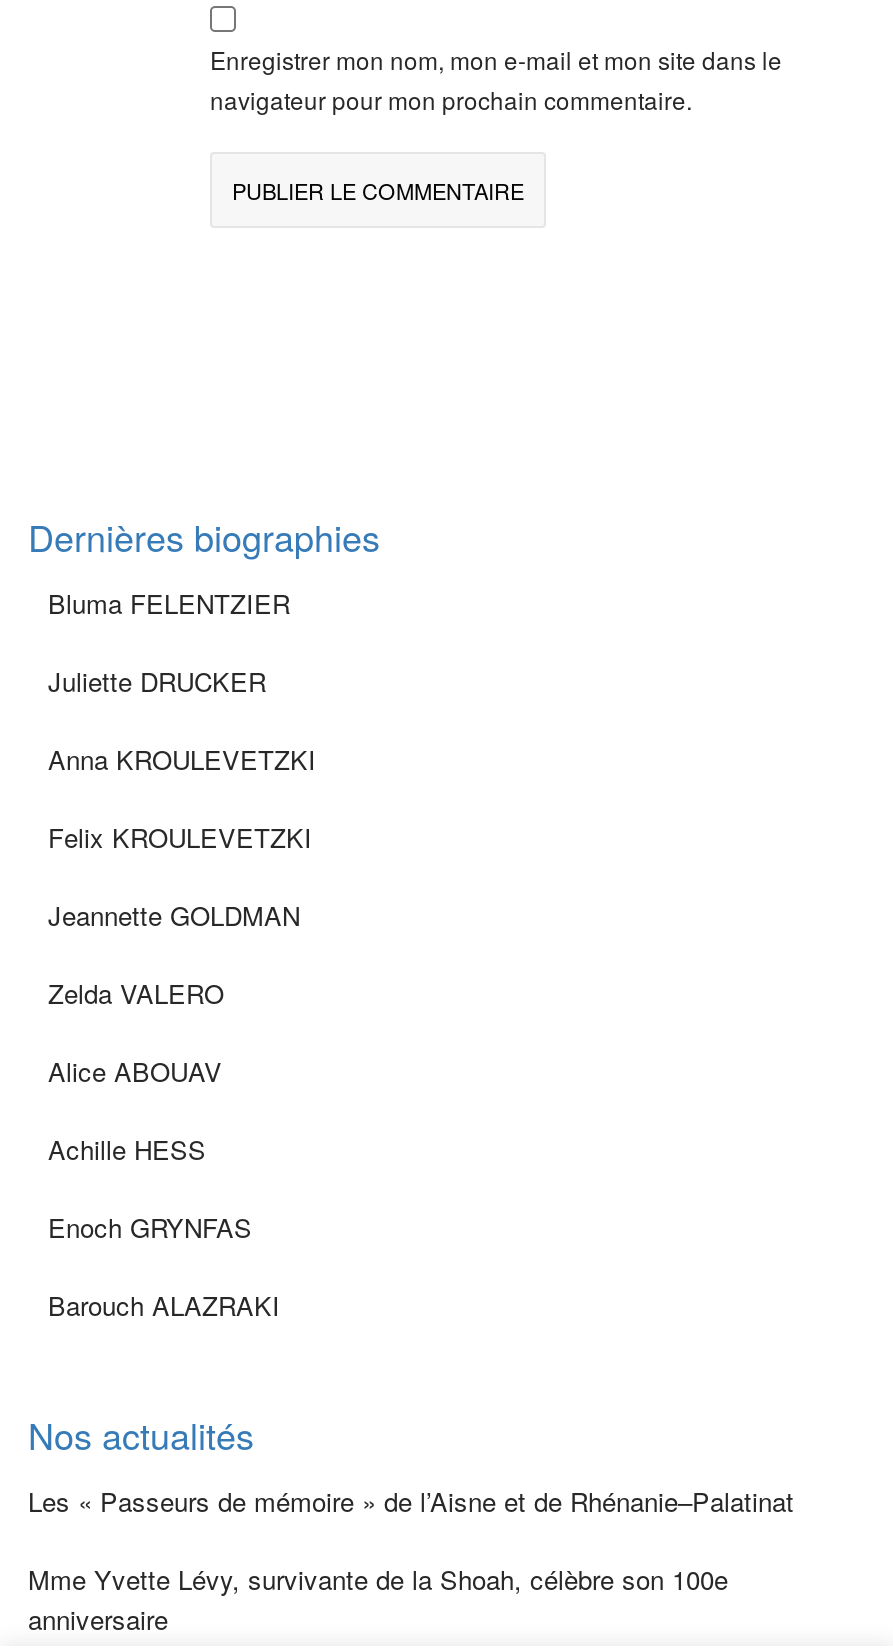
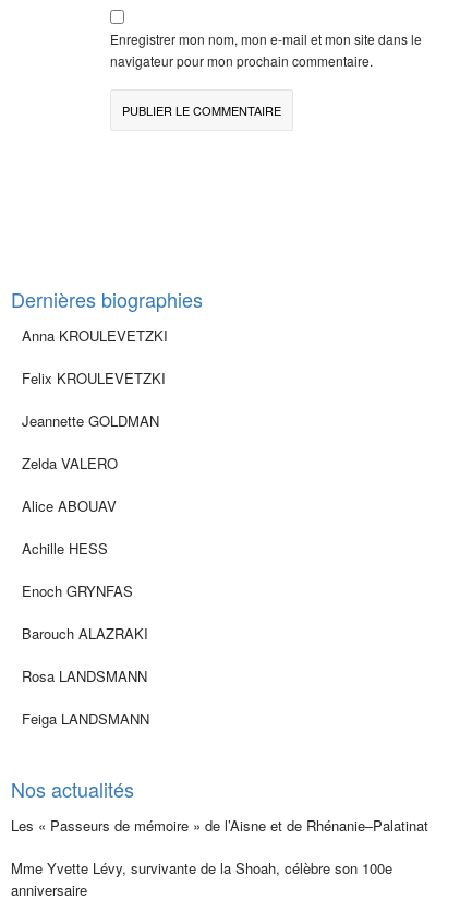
[48,585,290,701] Bluma FELENTZIER | Juliette DRUCKER -> none
moved [48,741,316,1325] -> [22,325,168,644]: Anna KROULEVETZKI | Felix KROULEVETZKI | Jeannette GOLDMAN | Zelda VALERO | Alice ABOUAV | Achille HESS | Enoch GRYNFAS | Barouch ALAZRAKI
none -> [22,666,149,729] Rosa LANDSMANN | Feiga LANDSMANN

